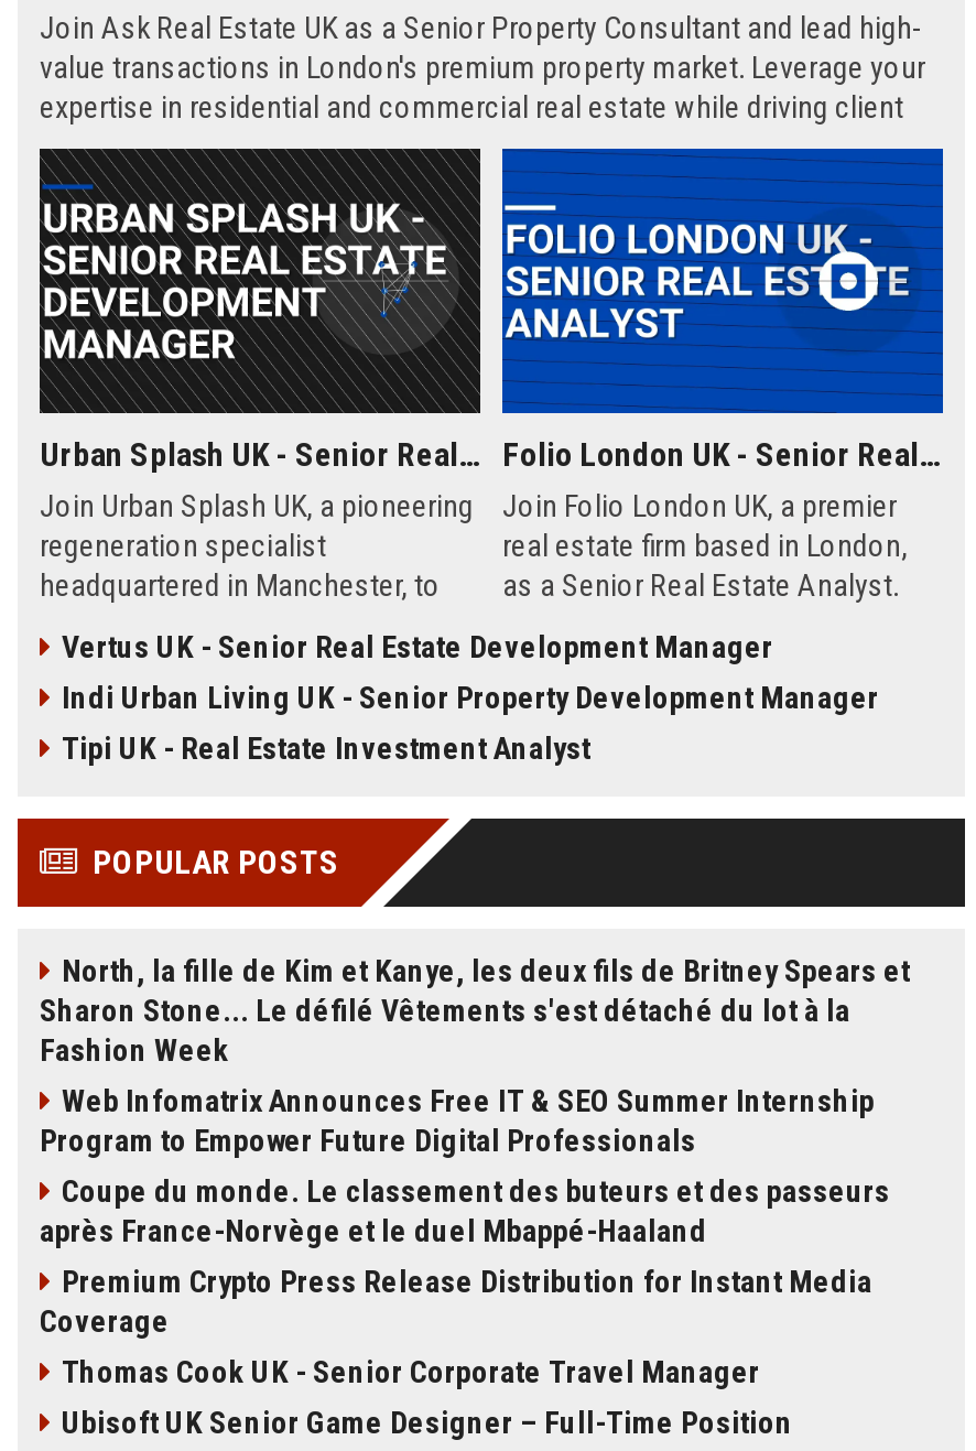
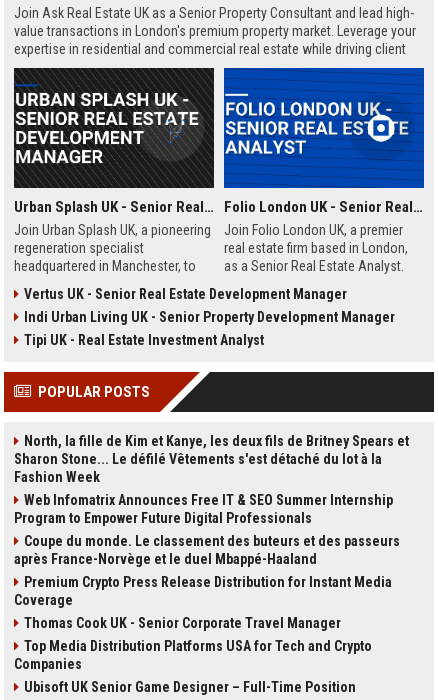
none -> [14,638,372,672] Top Media Distribution Platforms USA for Tech and Crypto | Companies

